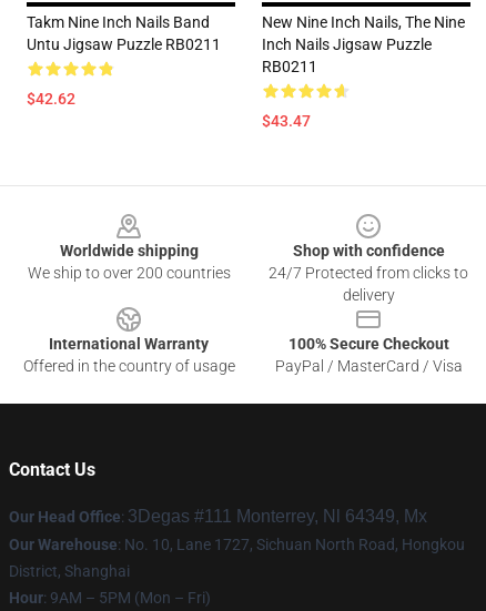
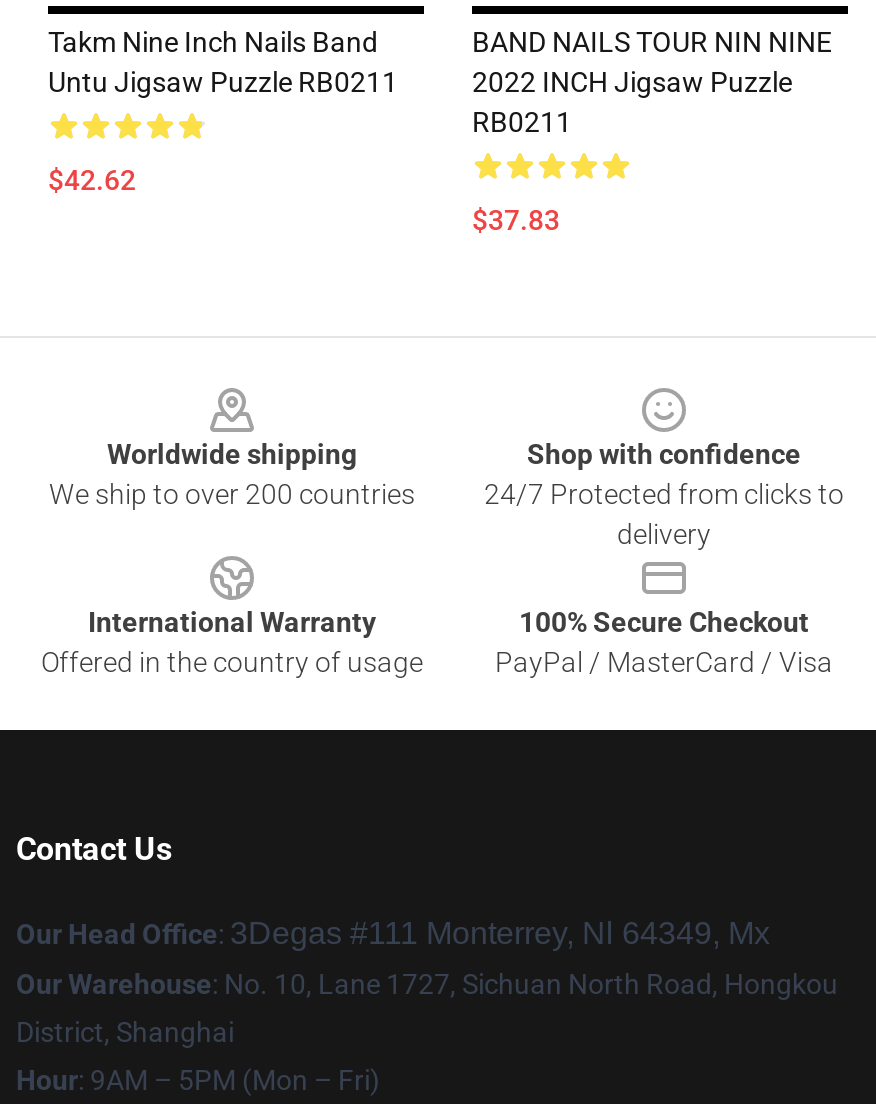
[262,13,465,53] New Nine Inch Nails, The Nine | Inch Nails Jigsaw Puzzle -> [472,26,832,98] BAND NAILS TOUR NIN NINE | 2022 INCH Jigsaw Puzzle
[262,112,311,130] $43.47 -> [472,204,560,236] $37.83

